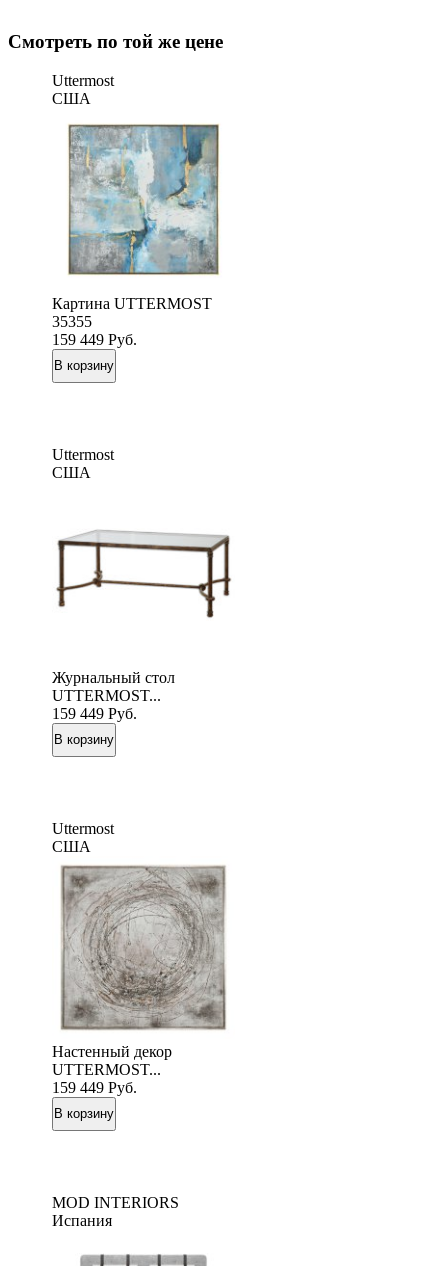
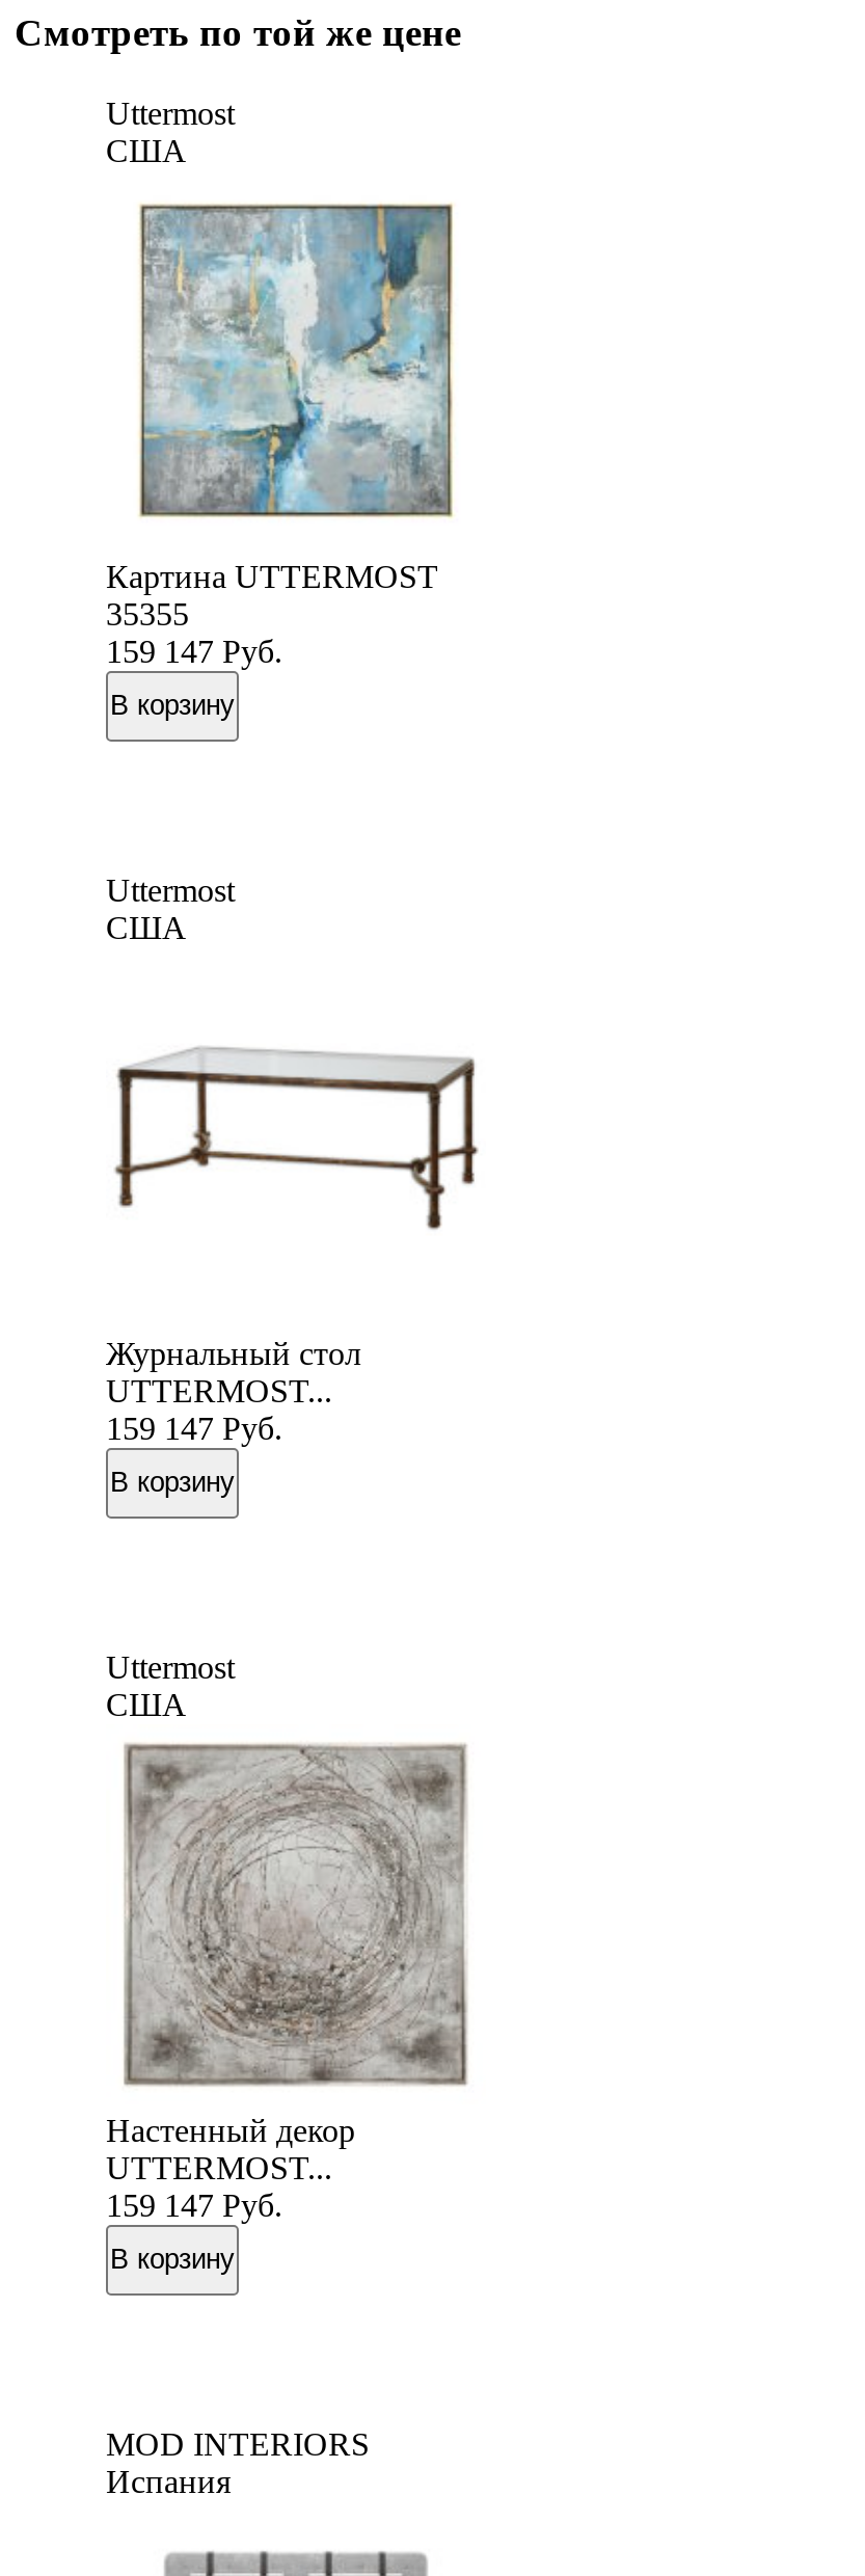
[52,331,137,348] 159 449 Руб. -> [106,634,282,670] 159 147 Руб.
[52,705,137,722] 159 449 Руб. -> [106,1411,282,1447] 159 147 Руб.
[52,1079,137,1096] 159 449 Руб. -> [106,2188,282,2223] 159 147 Руб.

